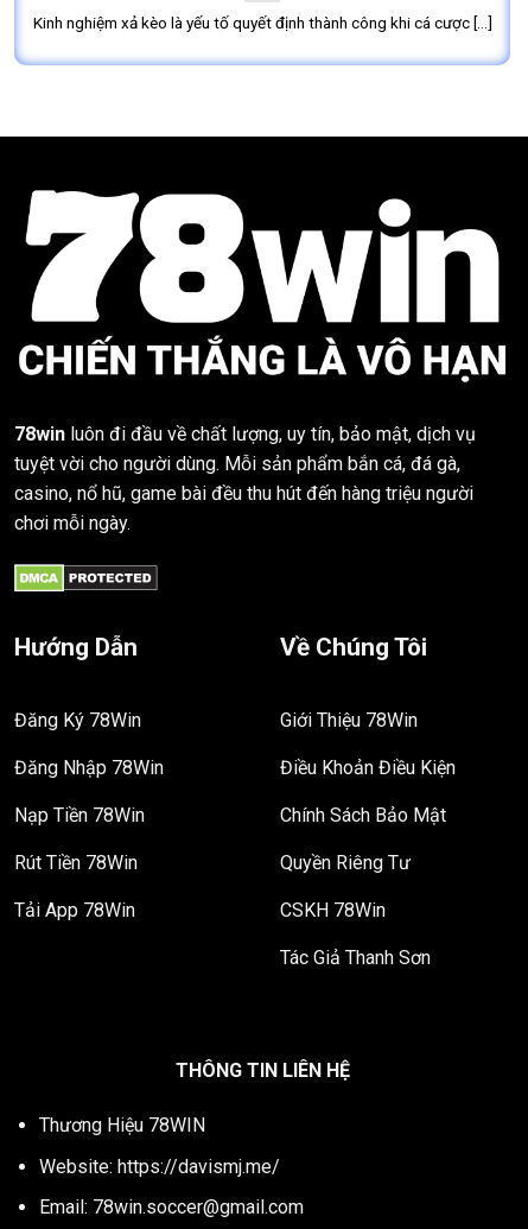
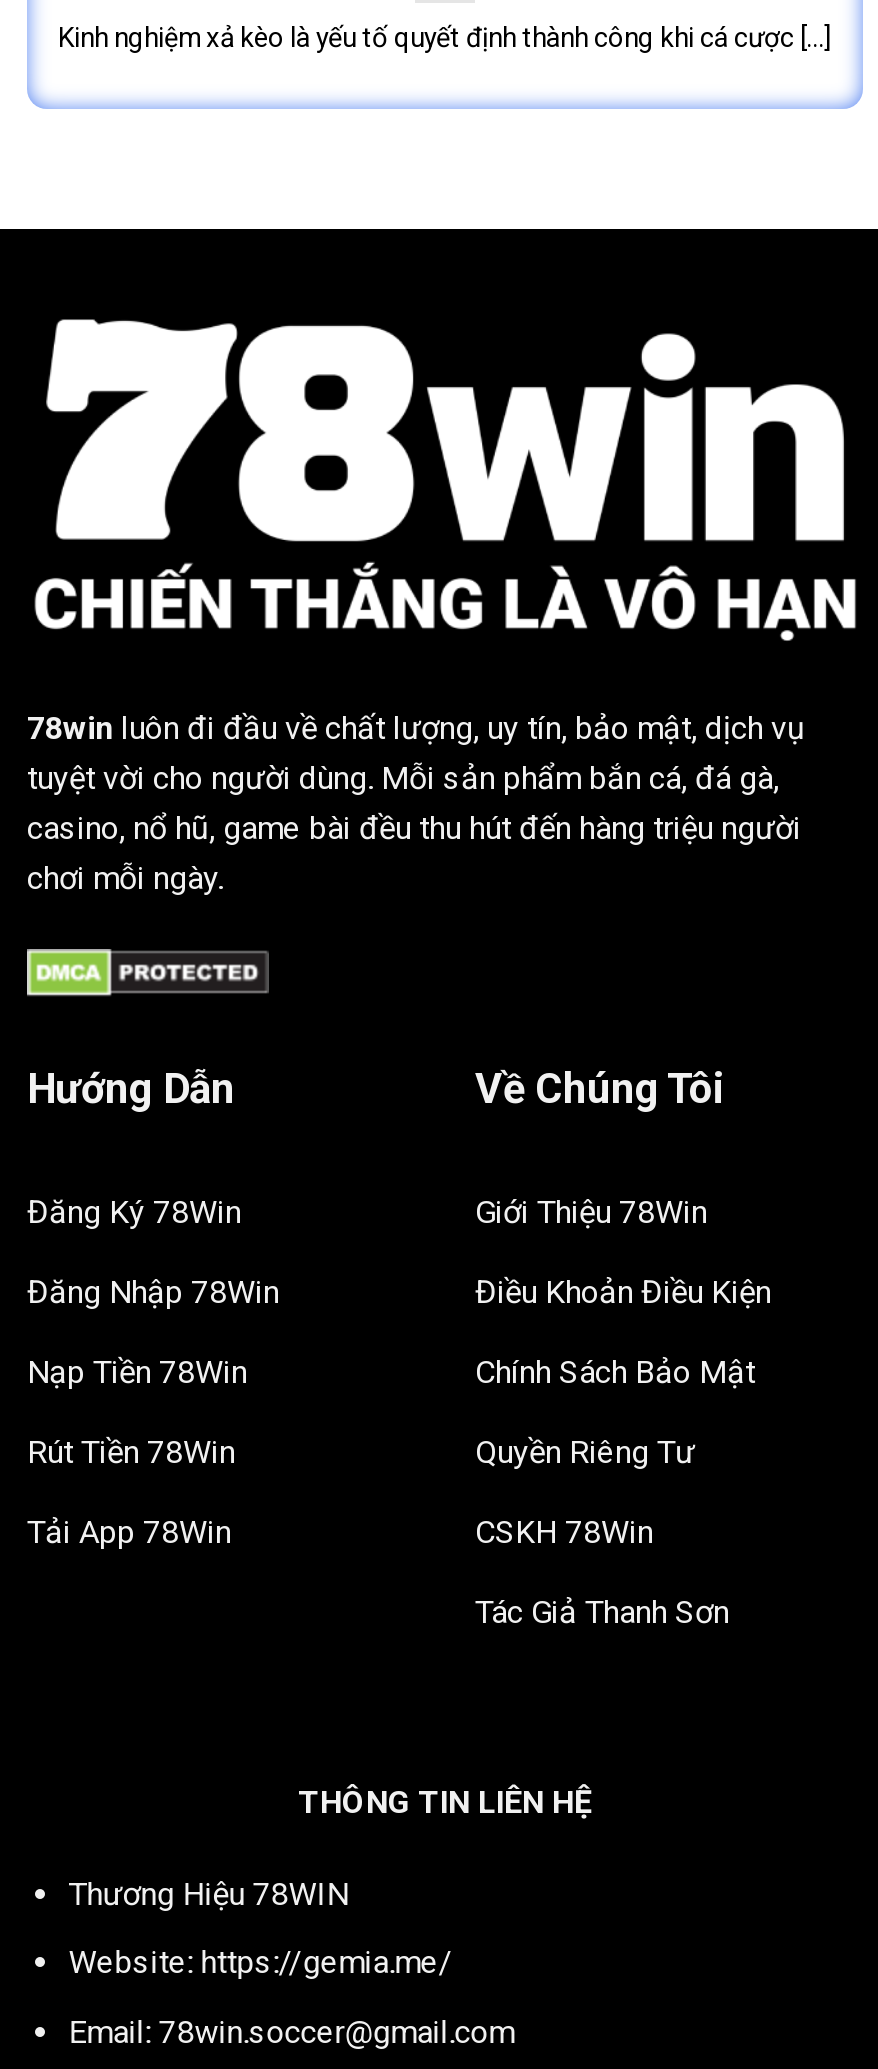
[39,1155,280,1177] Website: https://davismj.me/ -> [69,1944,453,1982] Website: https://gemia.me/

